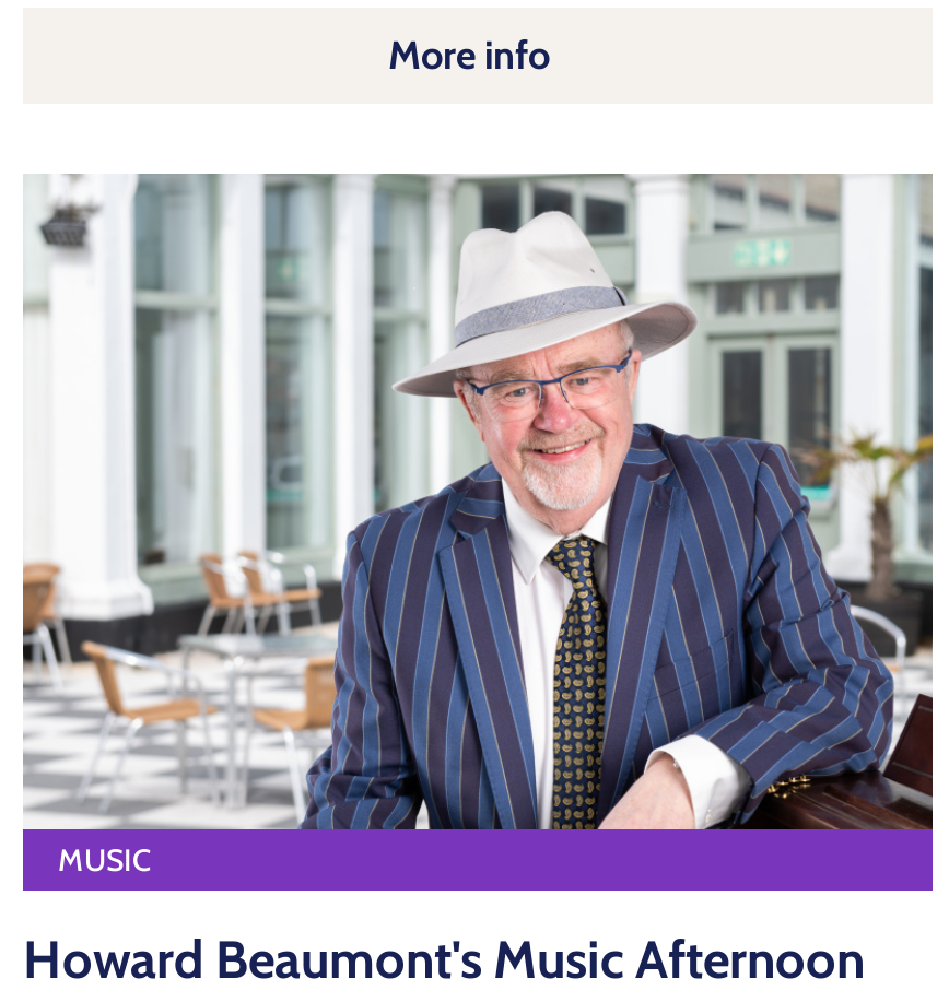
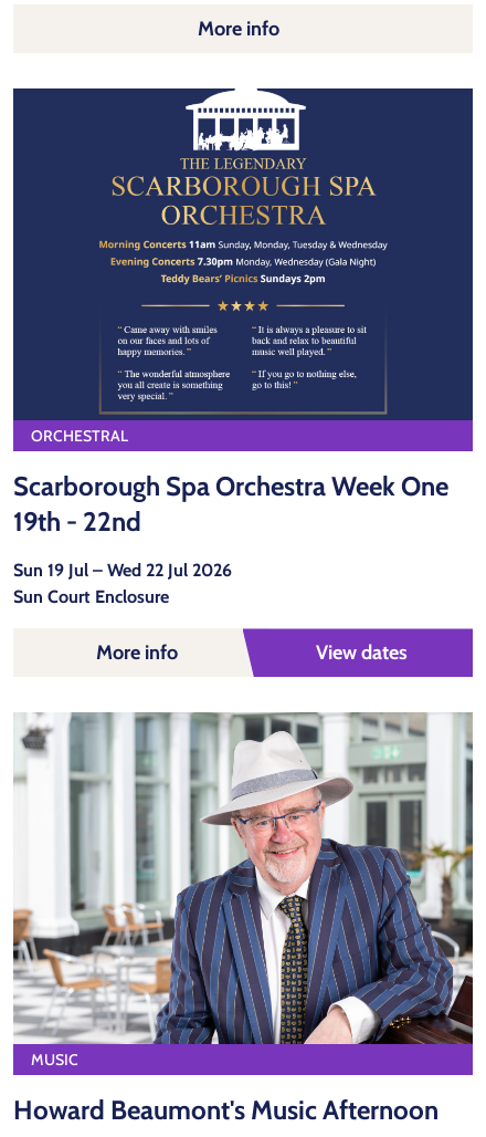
none -> [12,87,474,665] [image] | ORCHESTRAL | Scarborough Spa Orchestra Week One | 19th - 22nd | Sun 19 Jul – Wed 22 Jul 2026 | Sun Court Enclosure | More info | View dates

